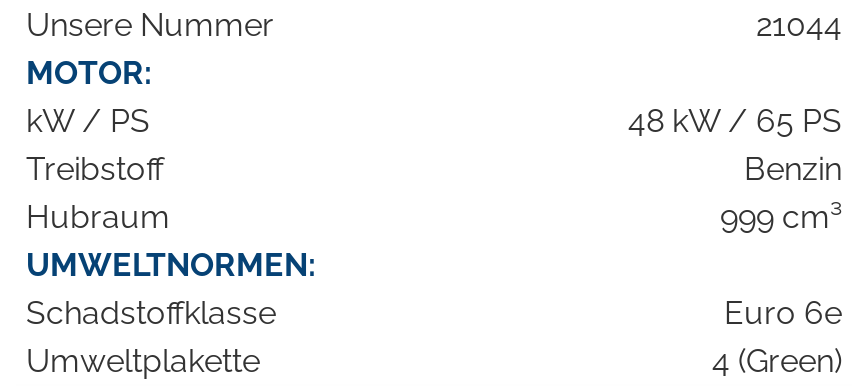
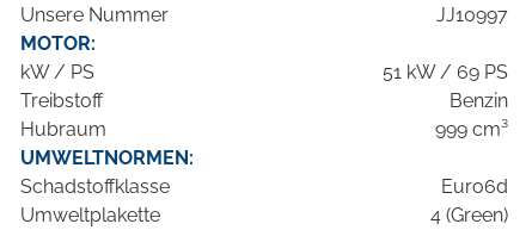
[756,6,842,44] 21044 -> [436,4,508,26] JJ10997
[628,102,842,140] 48 kW / 65 PS -> [383,61,508,84] 51 kW / 69 PS
[724,294,842,332] Euro 6e -> [441,175,508,198] Euro6d

